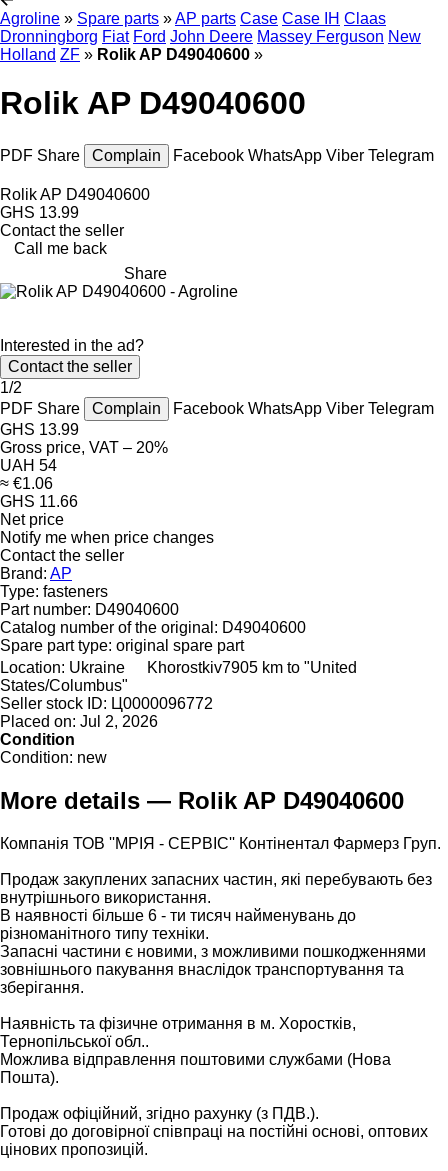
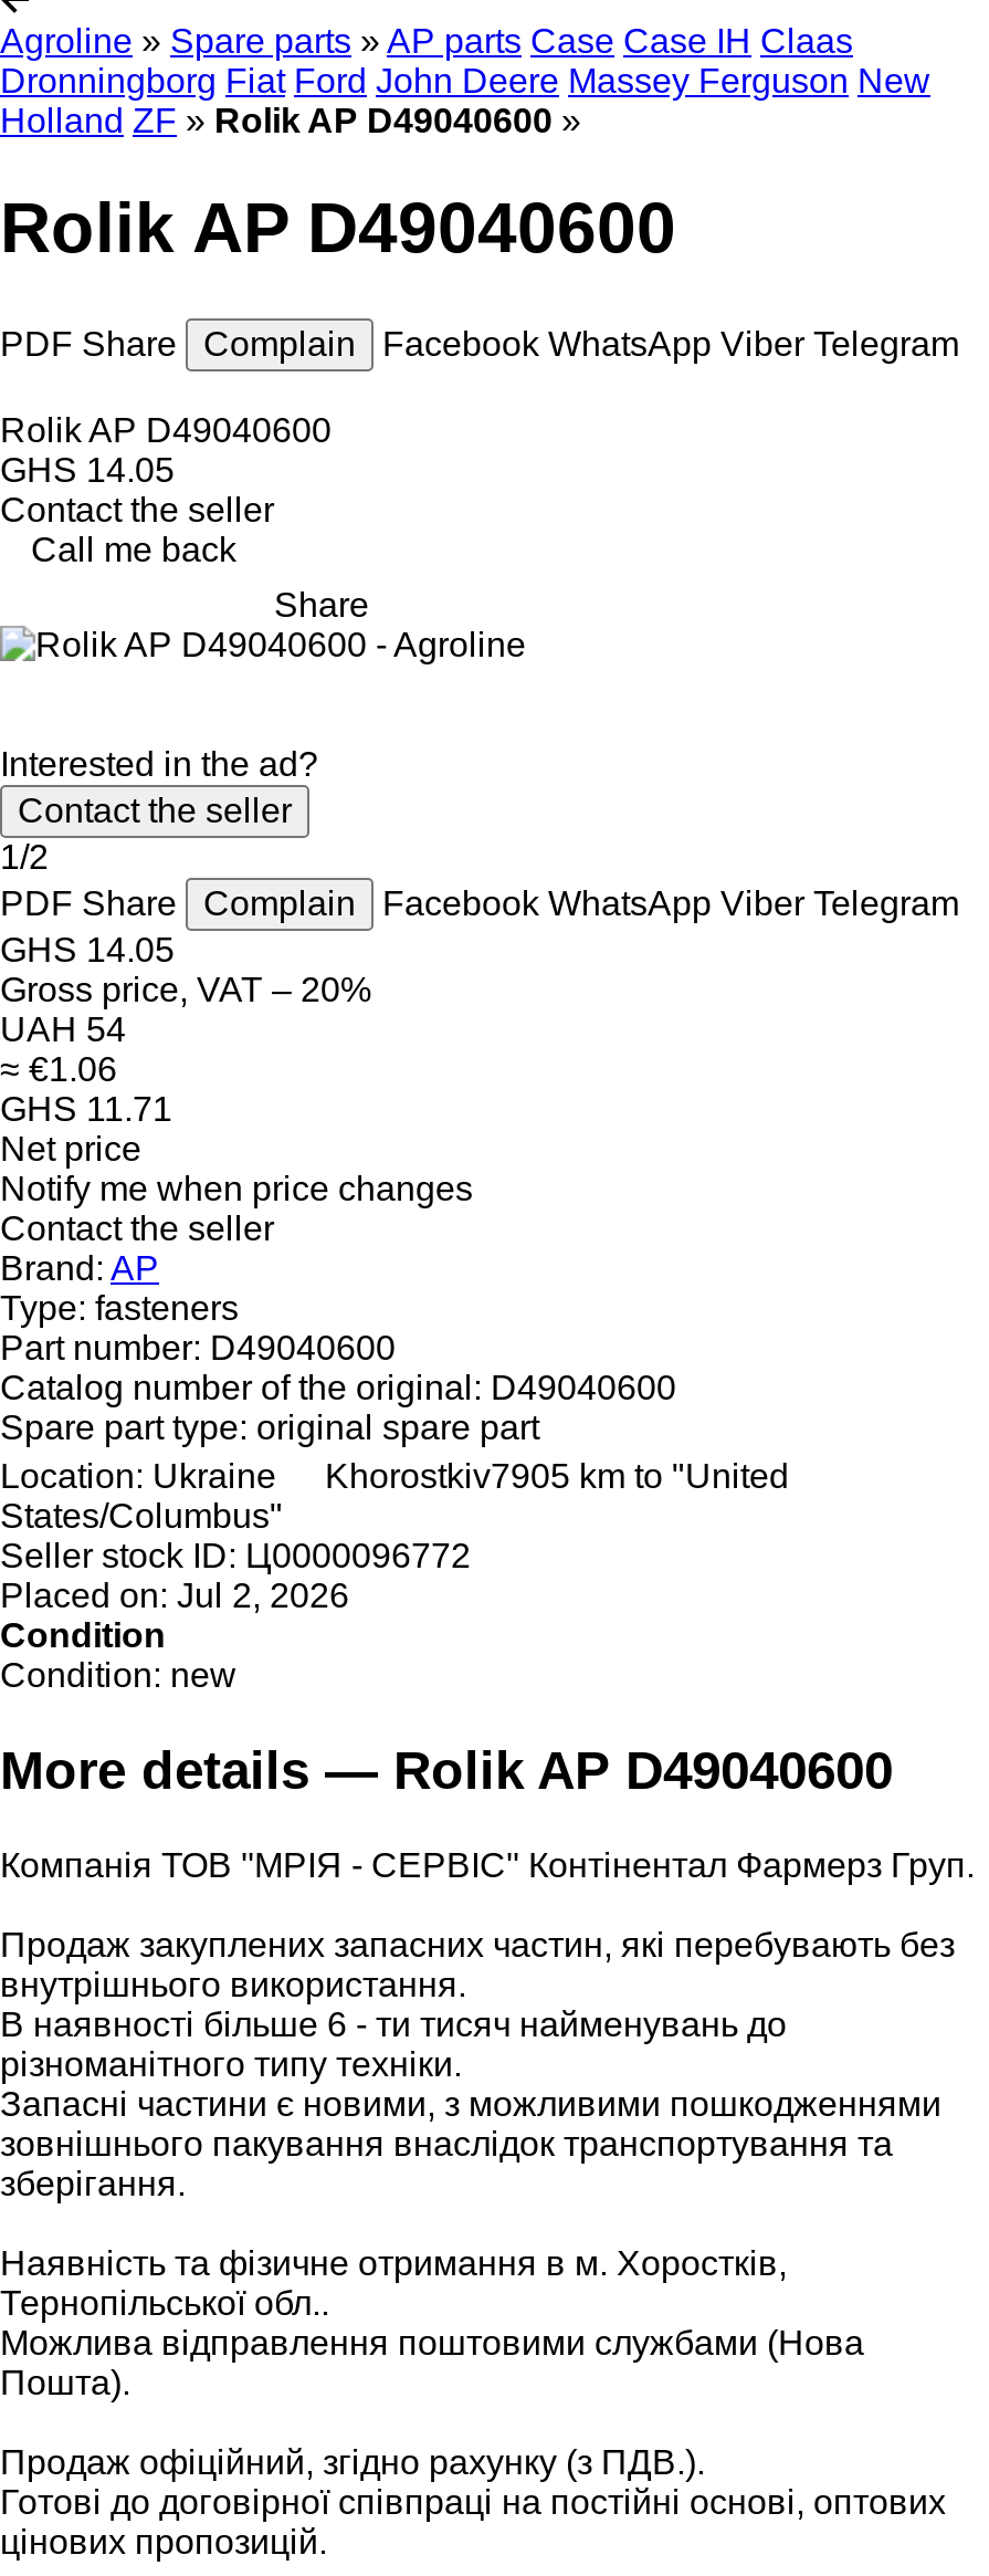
[0,204,79,221] GHS 13.99 -> [0,451,175,488] GHS 14.05
[0,421,79,438] GHS 13.99 -> [0,931,175,968] GHS 14.05
[0,493,78,510] GHS 11.66 -> [0,1090,172,1127] GHS 11.71

